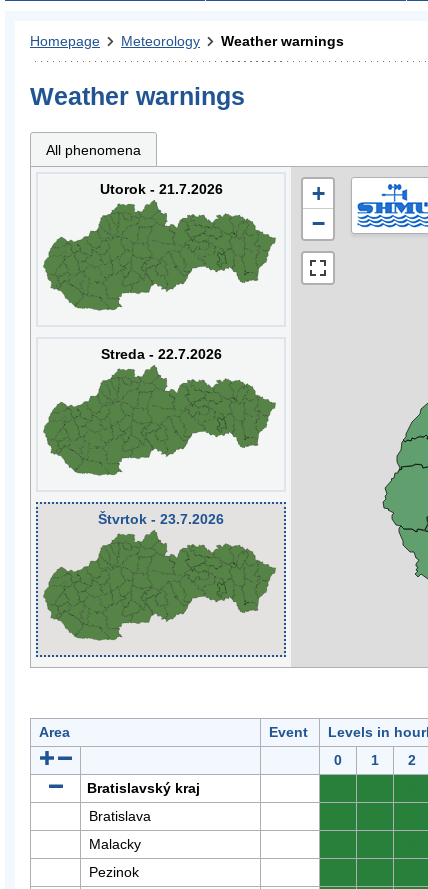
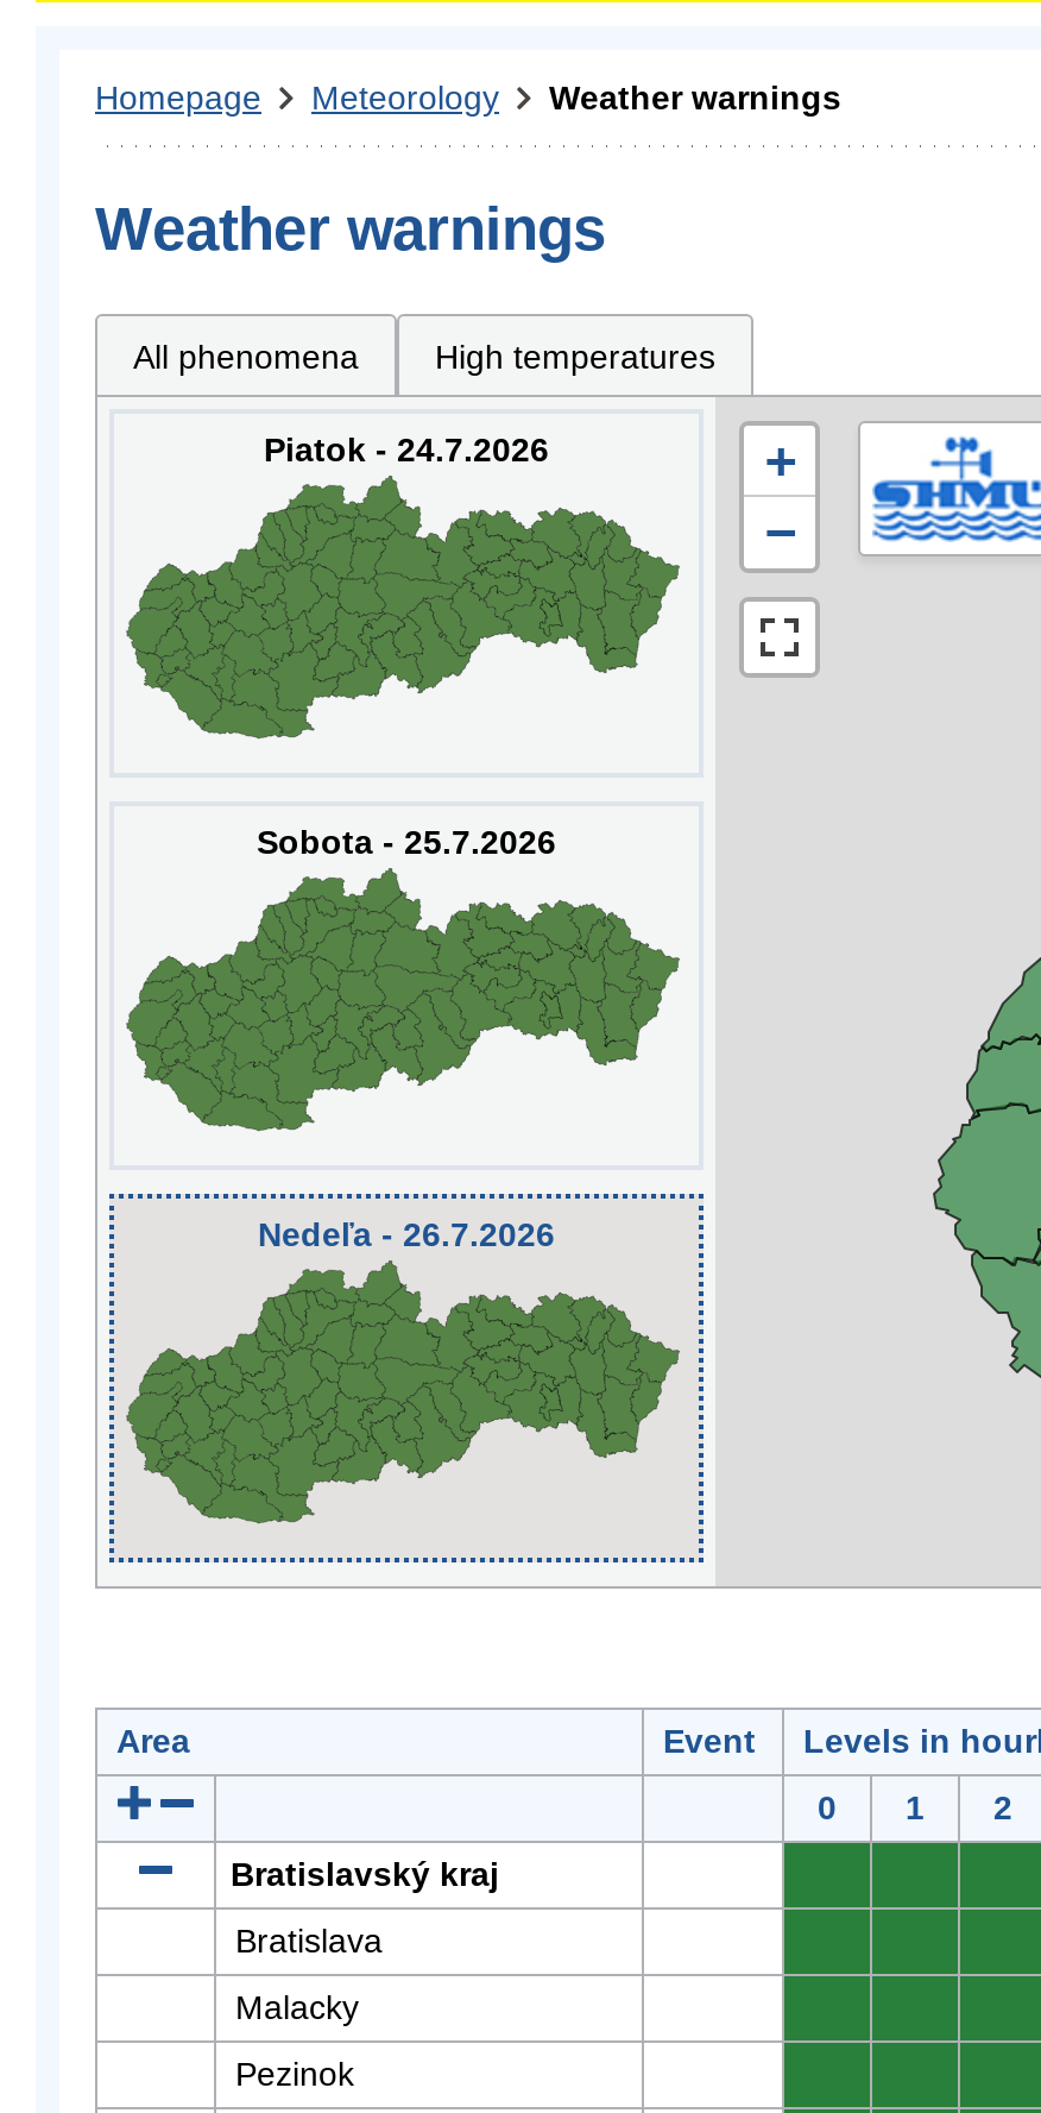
[99,181,222,197] Utorok - 21.7.2026 -> [264,338,715,468] High temperatures | Piatok - 24.7.2026
[100,346,221,362] Streda - 22.7.2026 -> [257,823,556,861] Sobota - 25.7.2026
[98,511,224,527] Štvrtok - 23.7.2026 -> [258,1215,555,1253] Nedeľa - 26.7.2026

